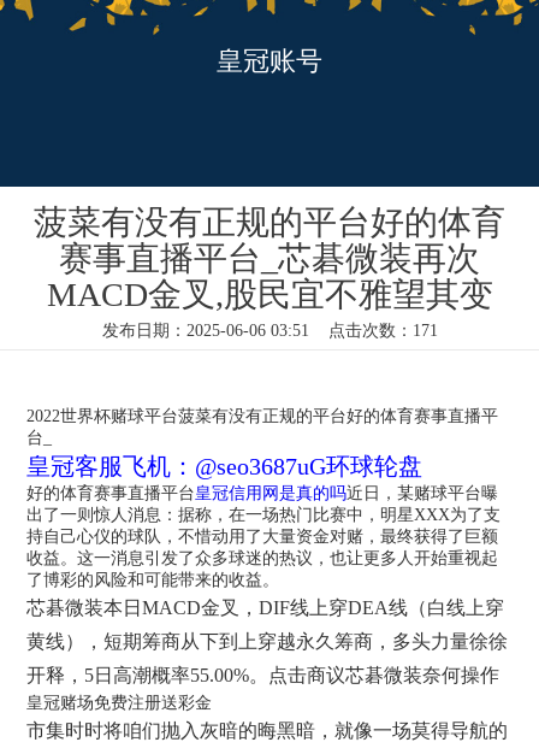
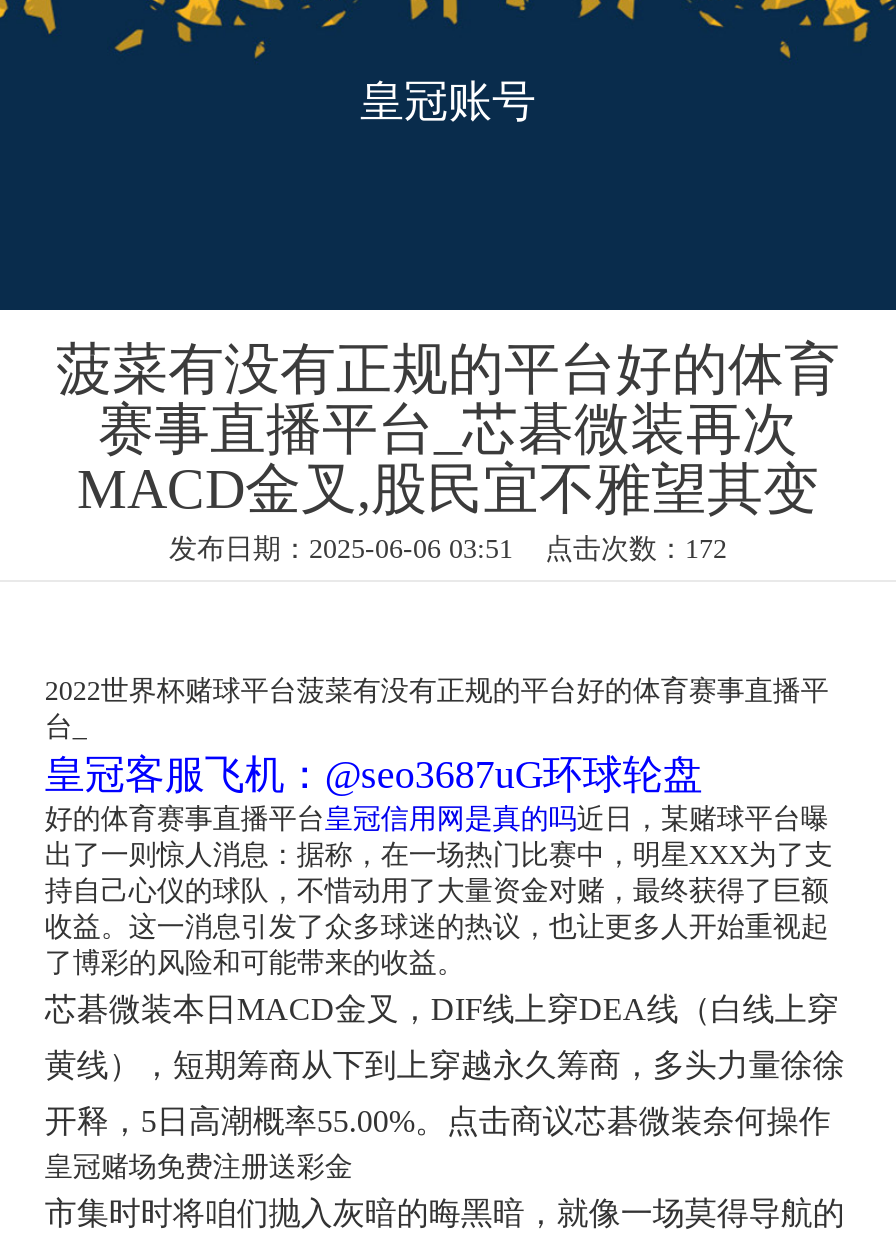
[102,322,437,340] 发布日期：2025-06-06 03:51 点击次数：171 -> [169,534,727,564] 发布日期：2025-06-06 03:51 点击次数：172

